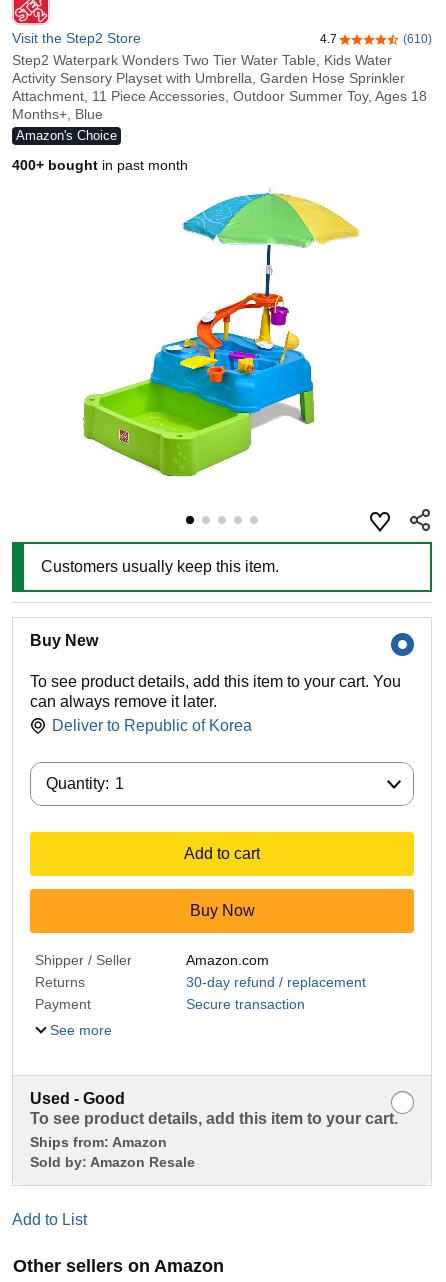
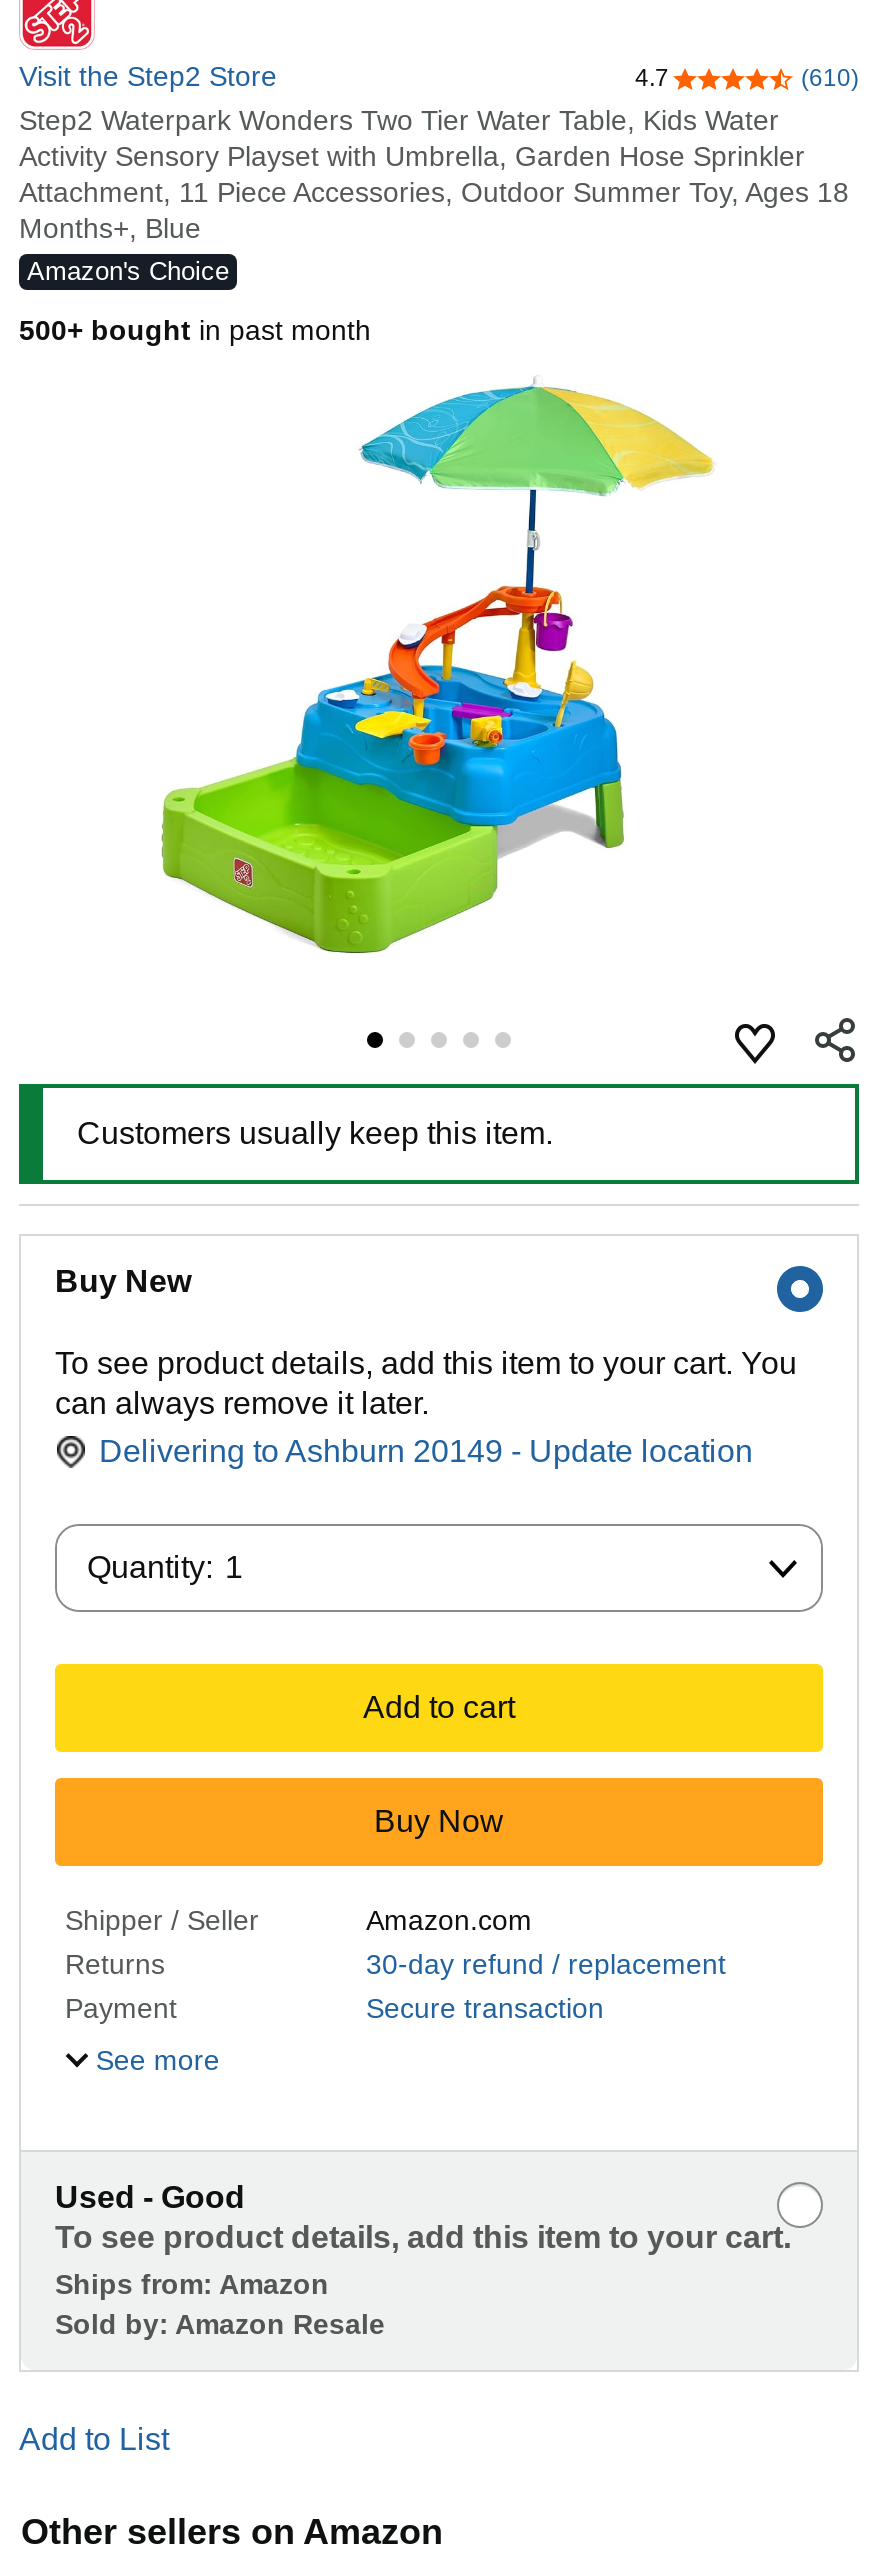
[12,157,188,173] 400+ bought in past month -> [19,314,371,346] 500+ bought in past month
[52,717,252,734] Deliver to Republic of Korea -> [99,1434,753,1468] Delivering to Ashburn 20149 - Update location

